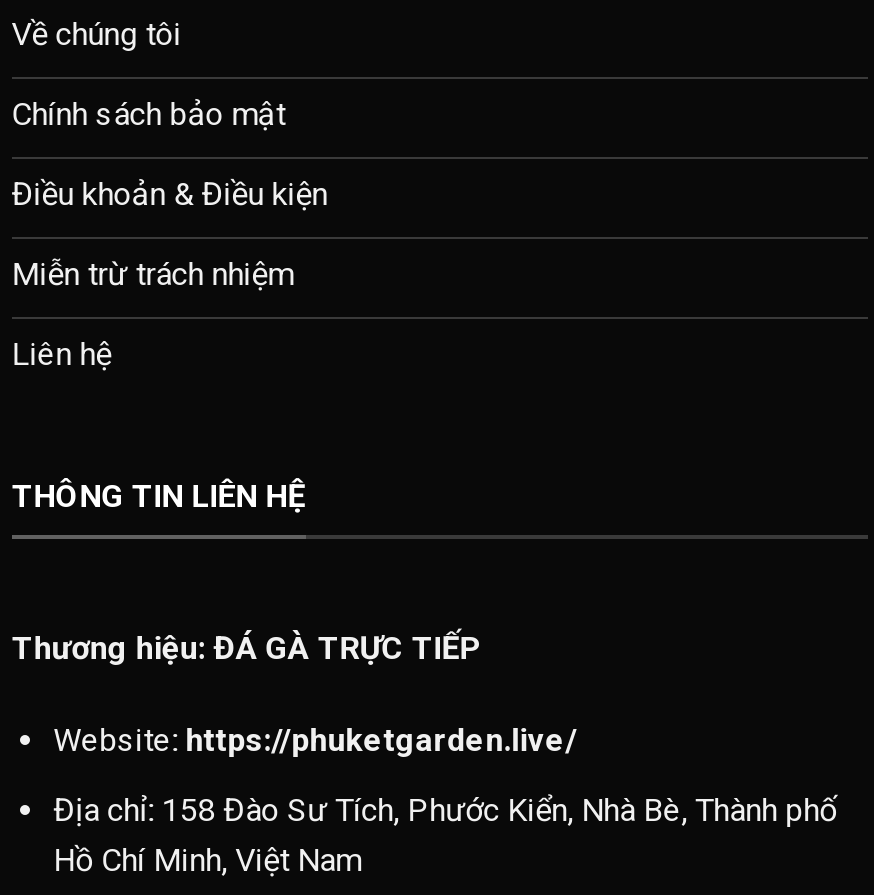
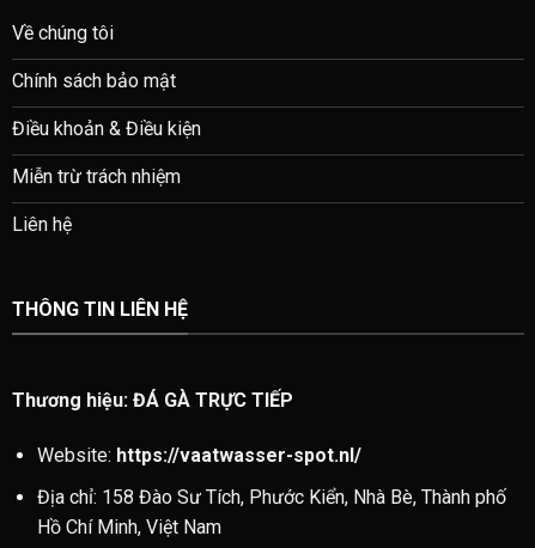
[53,721,577,759] Website: https://phuketgarden.live/ -> [37,444,361,467] Website: https://vaatwasser-spot.nl/

